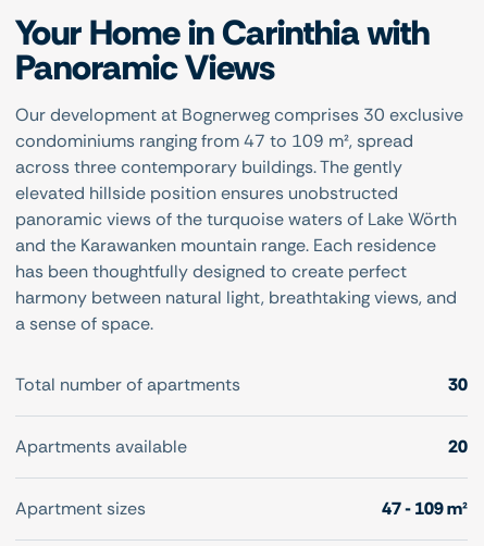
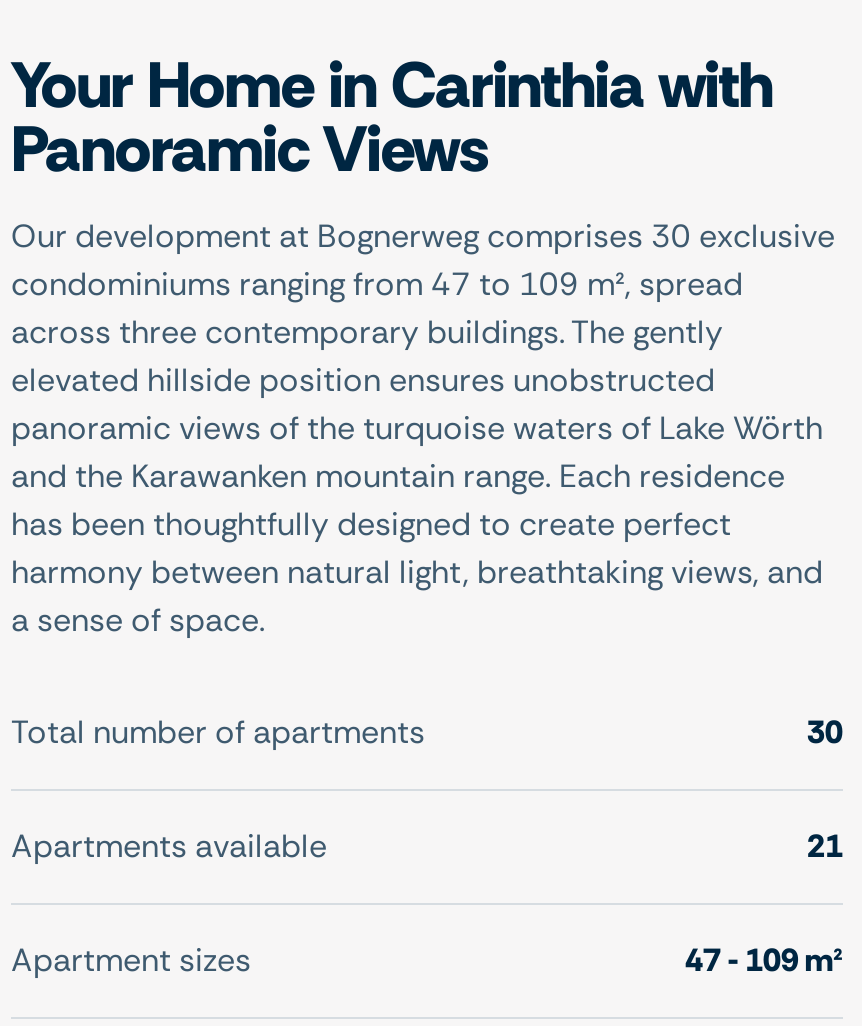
[448,435,468,458] 20 -> [807,825,843,867] 21

